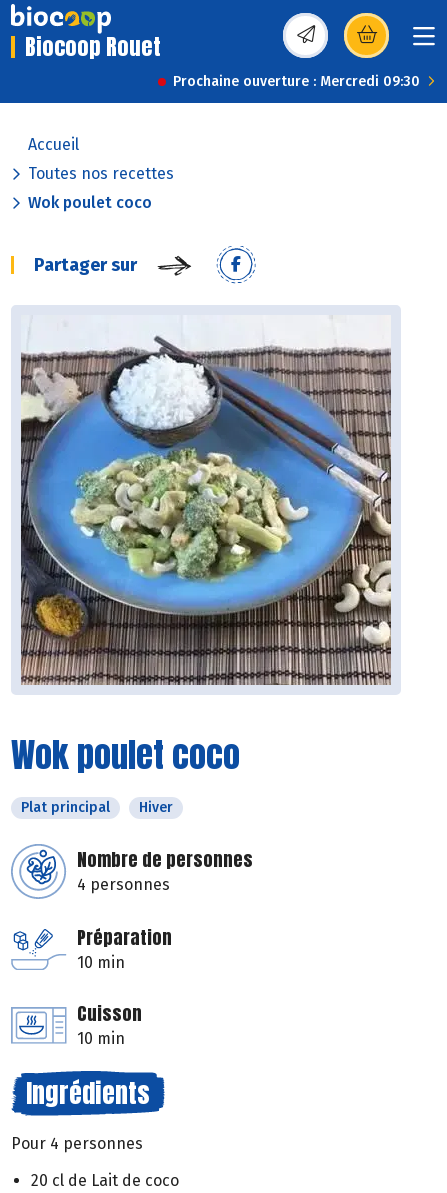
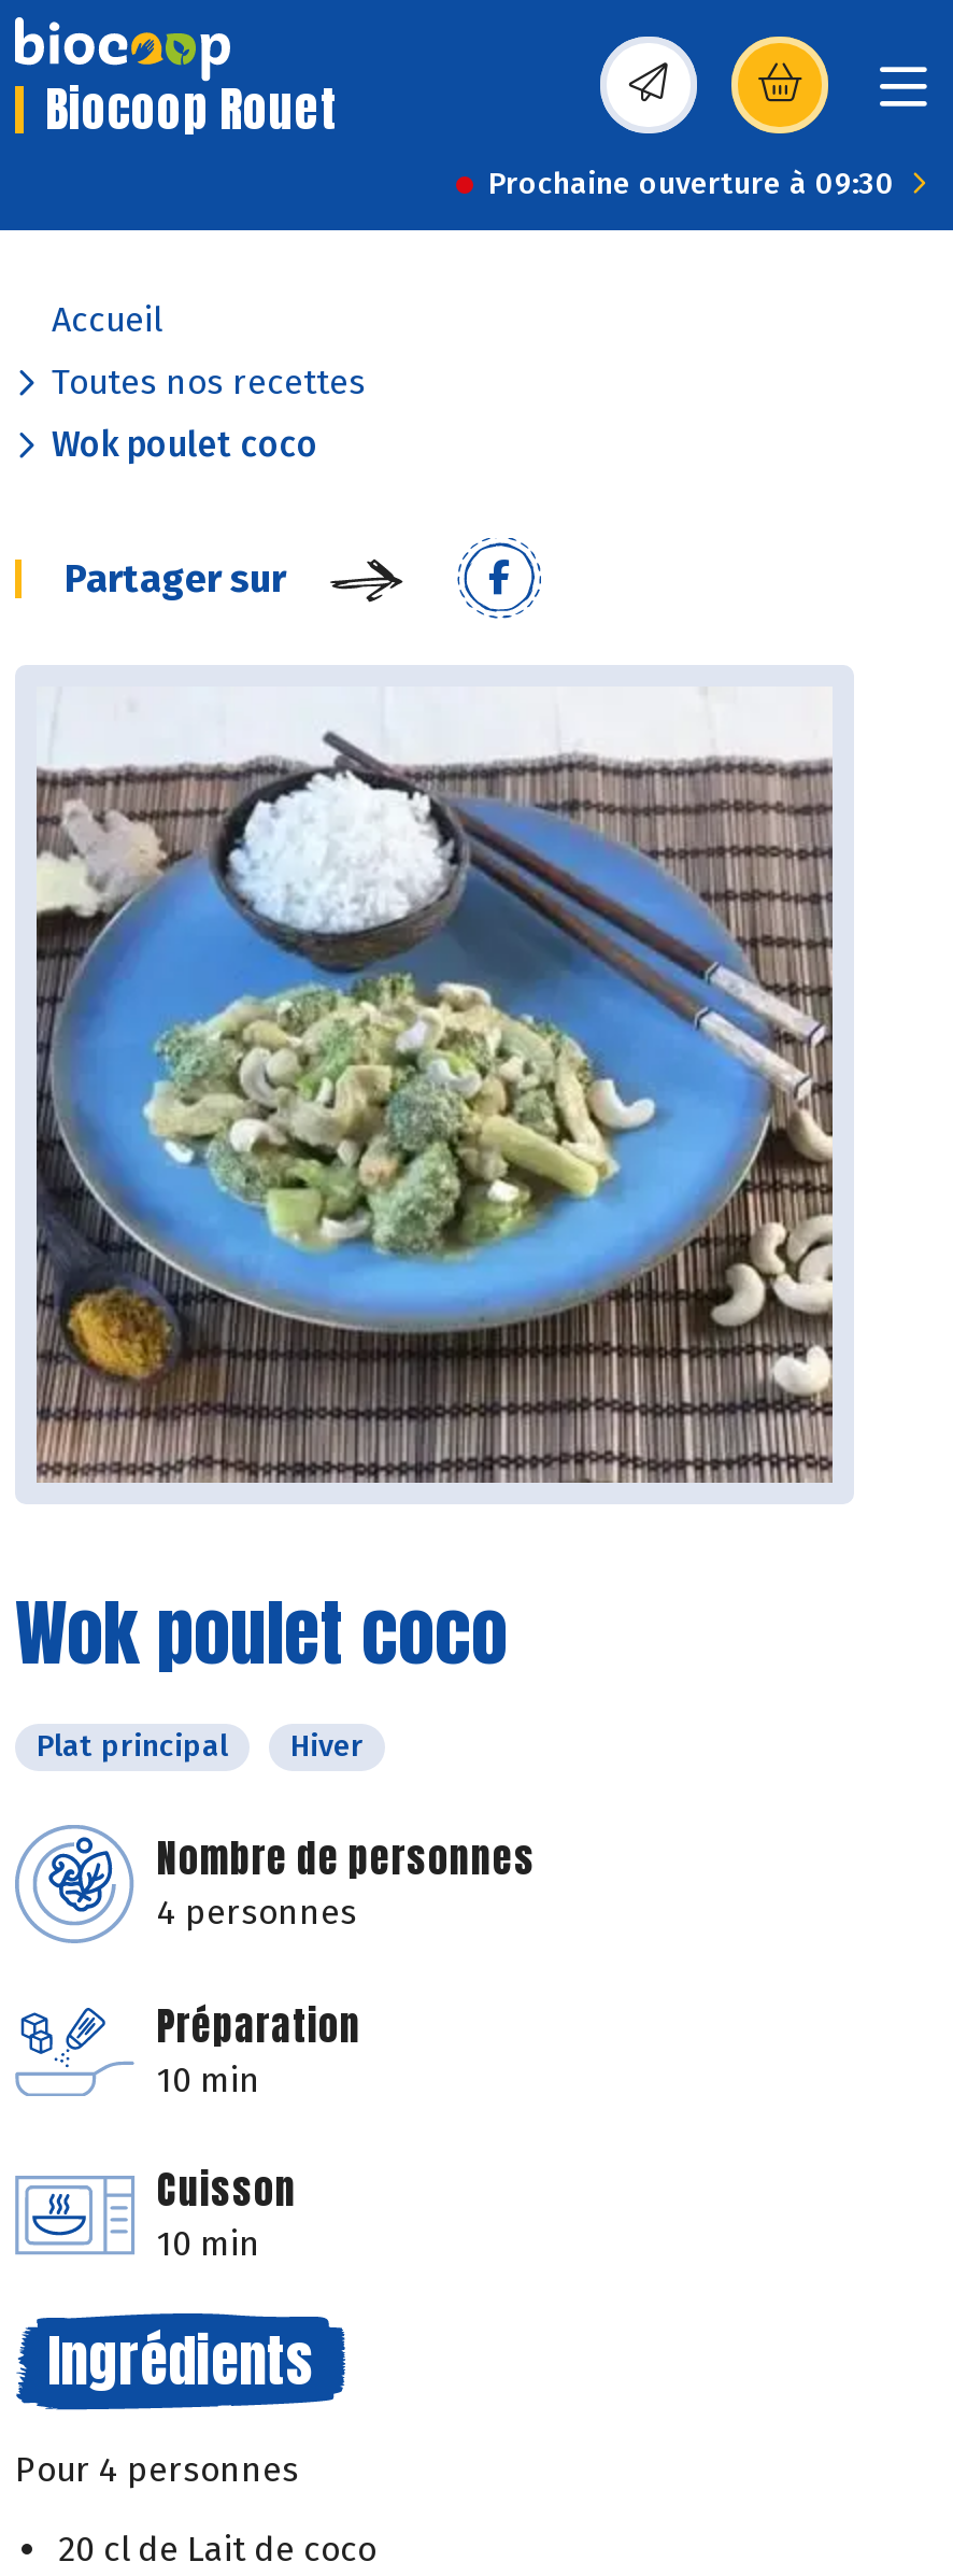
[173,73,420,90] Prochaine ouverture : Mercredi 09:30 -> [488,166,895,202] Prochaine ouverture à 09:30

